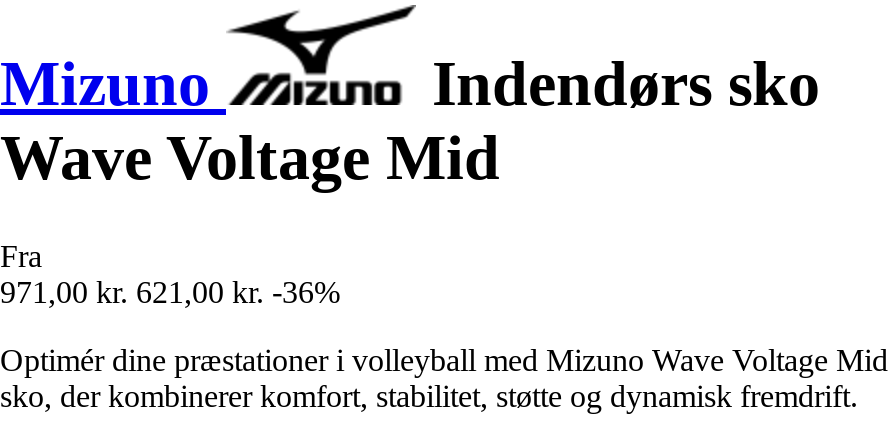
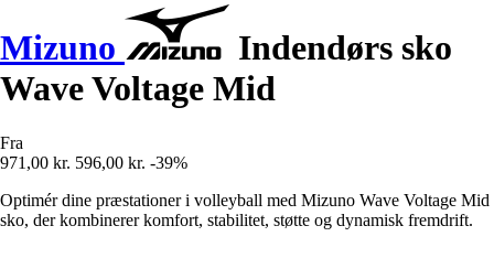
[0,274,340,308] 971,00 kr. 621,00 kr. -36% -> [0,153,187,171] 971,00 kr. 596,00 kr. -39%

